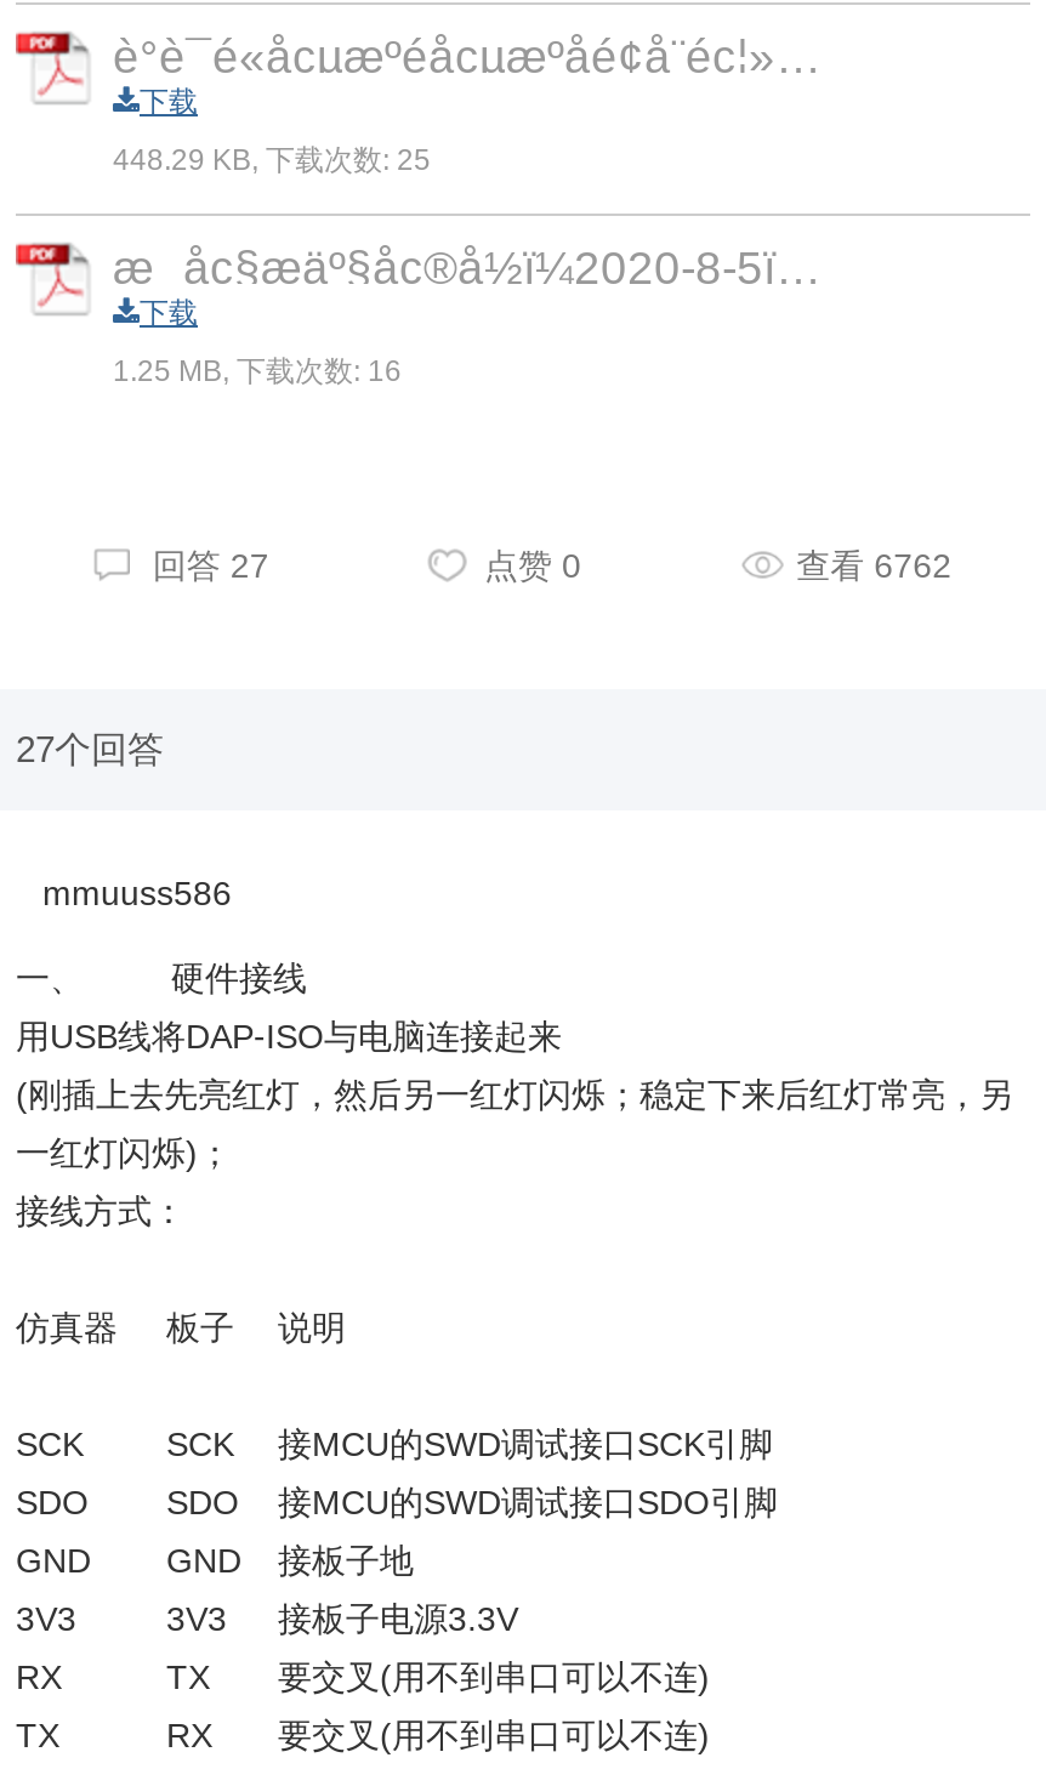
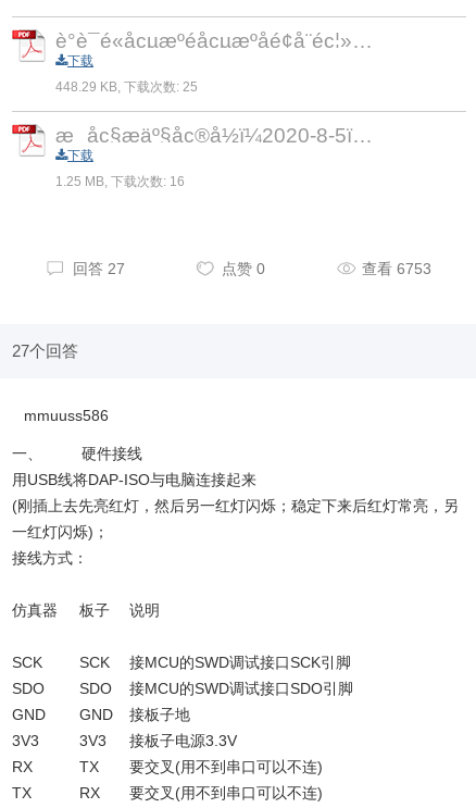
[796,546,952,585] 查看 6762 -> [361,260,431,277] 查看 6753

